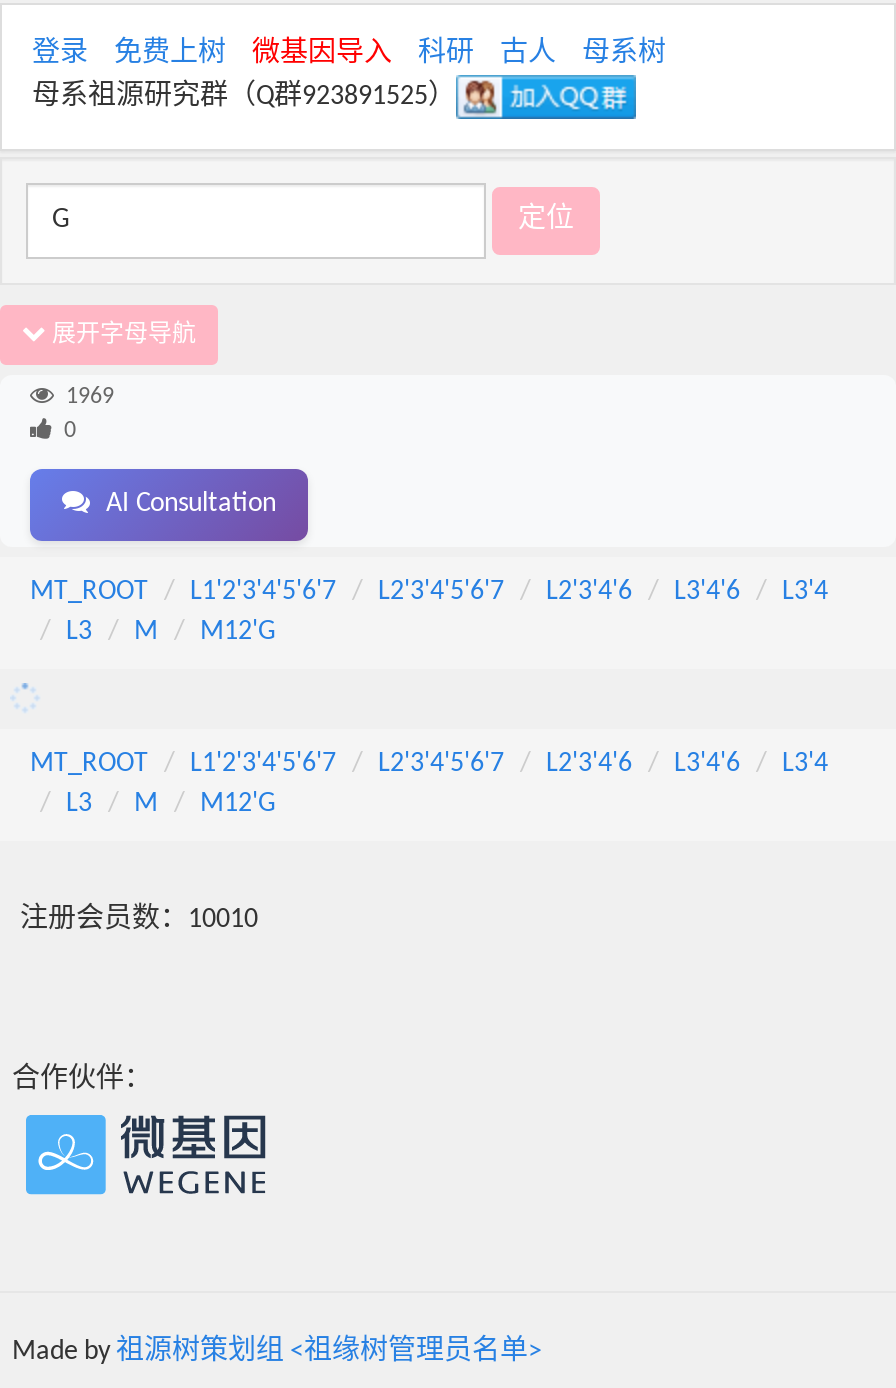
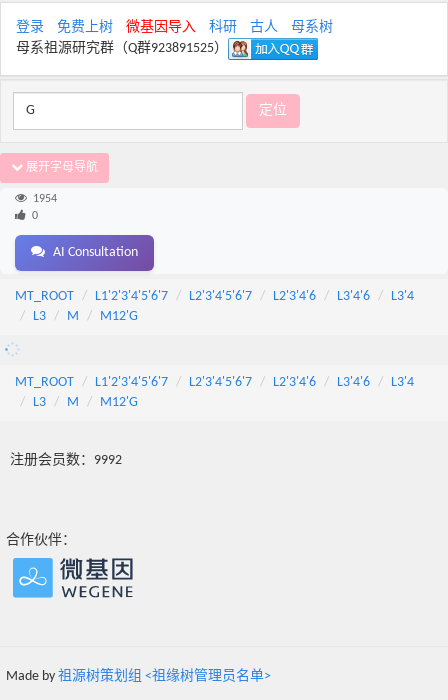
[66,385,114,409] 1969 -> [33,193,57,205] 1954
[20,905,258,935] 注册会员数：10010 -> [10,453,122,468] 注册会员数：9992

